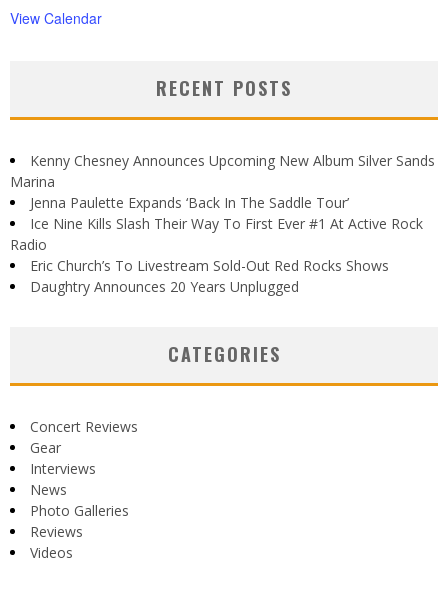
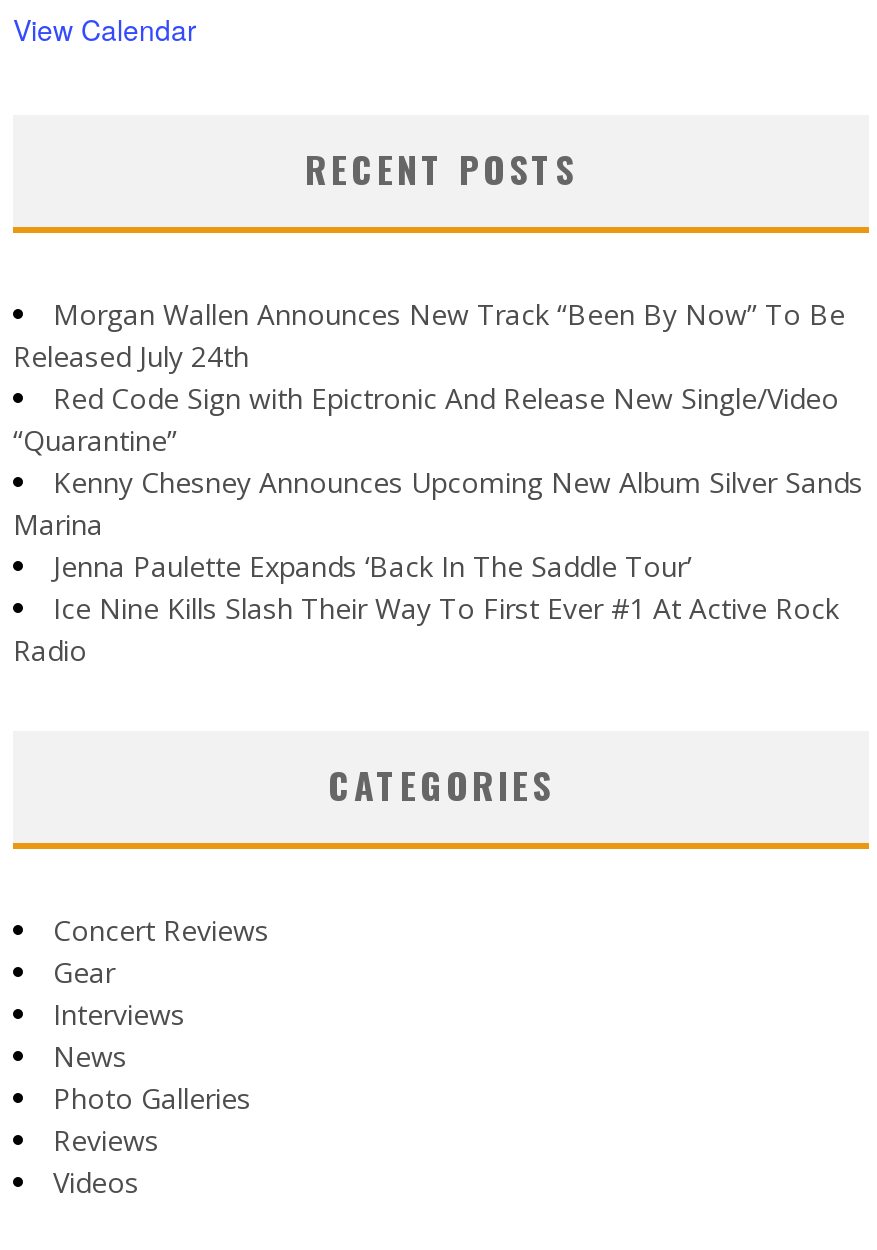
none -> [13,295,845,459] Morgan Wallen Announces New Track “Been By Now” To Be | Released July 24th | Red Code Sign with Epictronic And Release New Single/Video | “Quarantine”
moved [10,151,435,254] -> [13,463,863,669]: Kenny Chesney Announces Upcoming New Album Silver Sands | Marina | Jenna Paulette Expands ‘Back In The Saddle Tour’ | Ice Nine Kills Slash Their Way To First Ever #1 At Active Rock | Radio
[30,256,389,296] Eric Church’s To Livestream Sold-Out Red Rocks Shows | Daughtry Announces 20 Years Unplugged -> none

